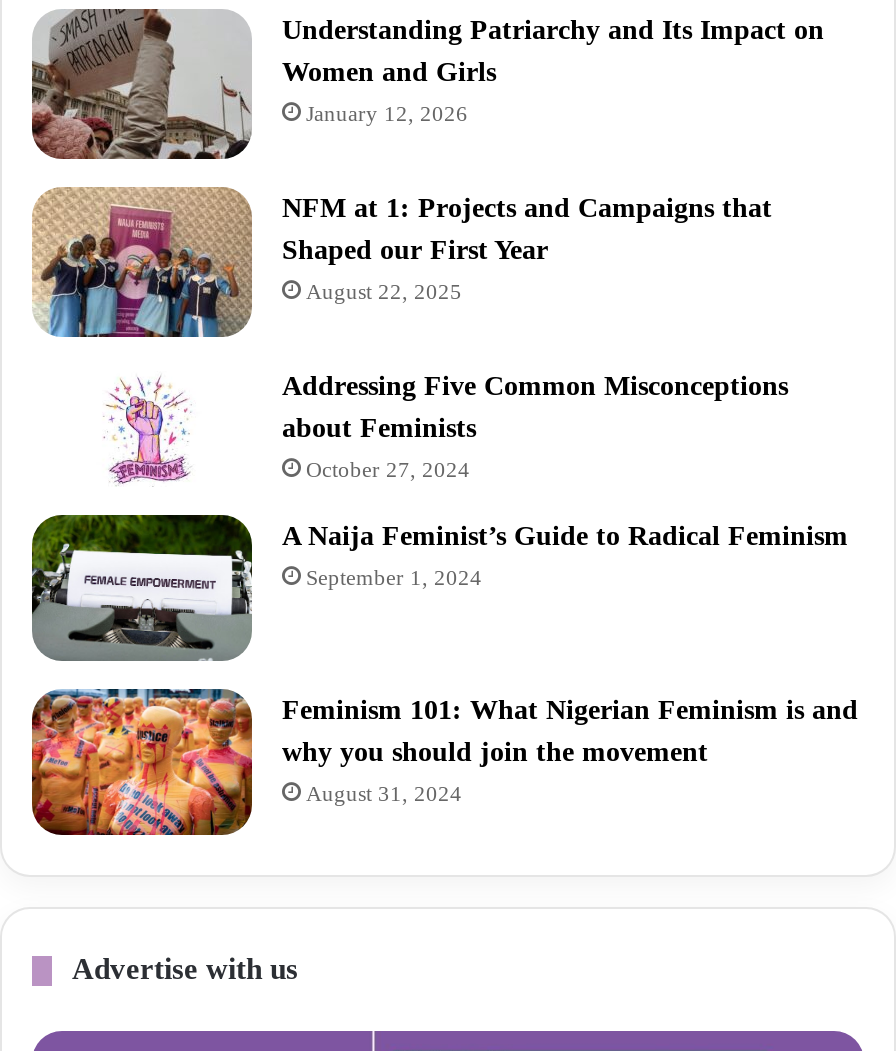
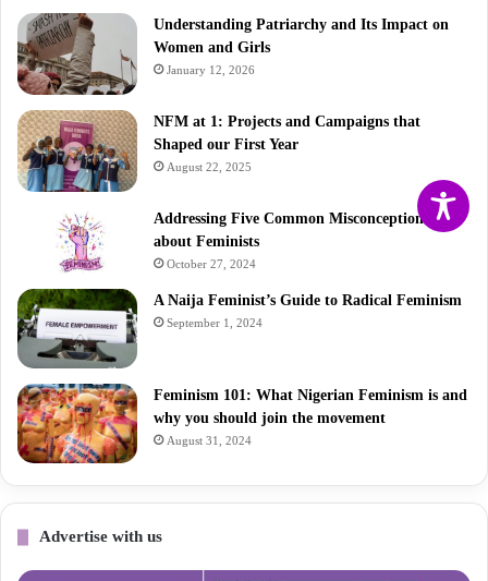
none -> [416,179,471,233] [image]

